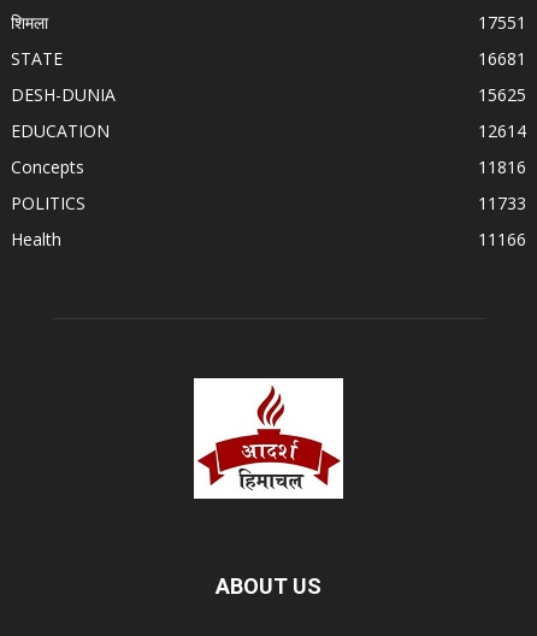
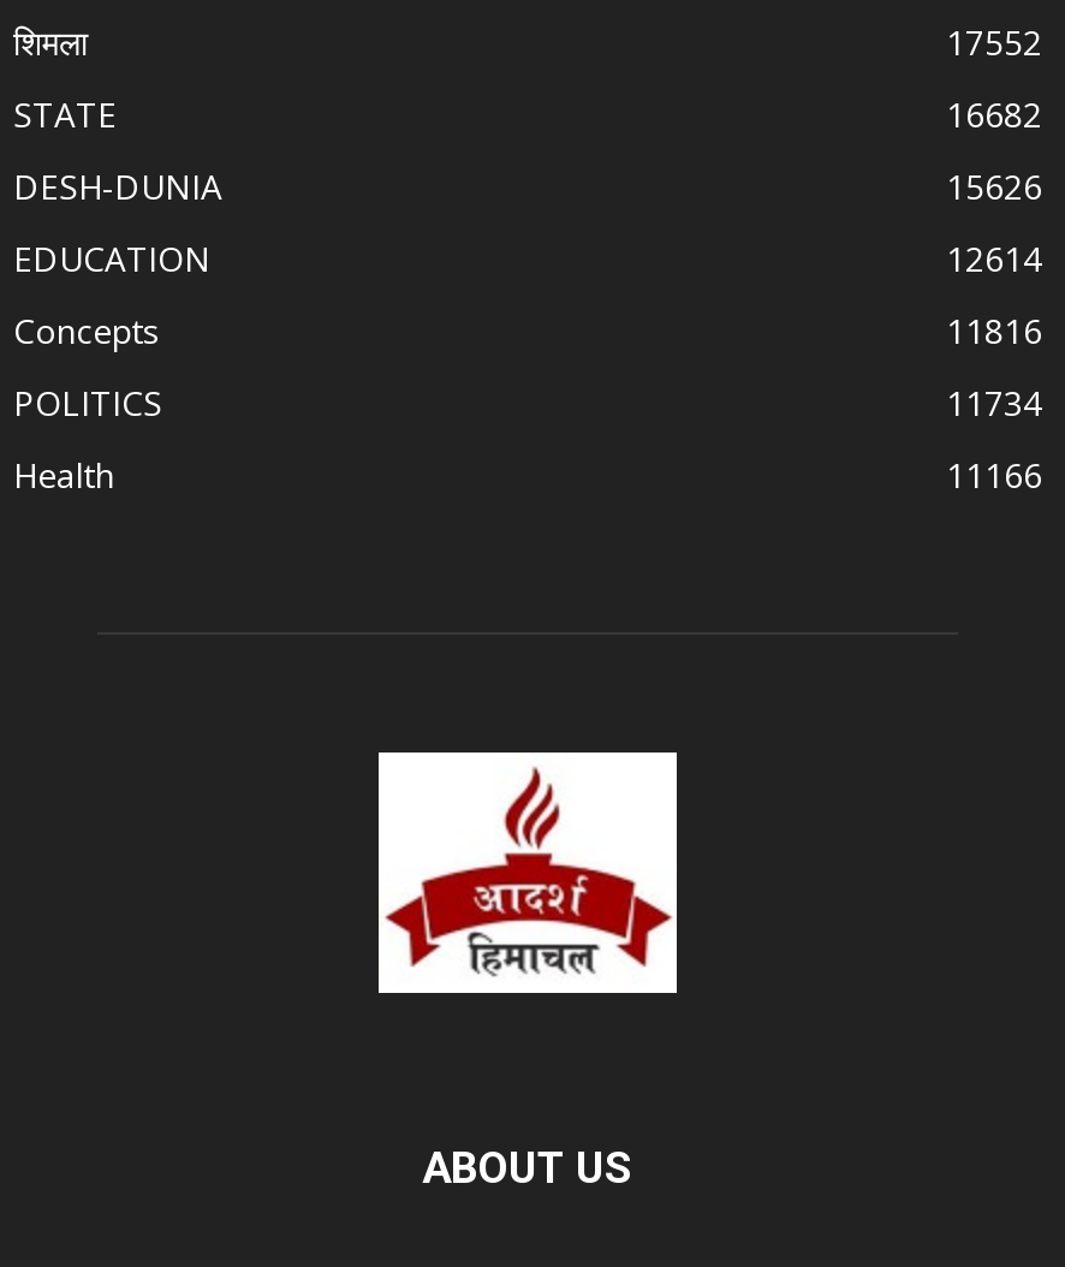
[478,10,526,33] 17551 -> [946,18,1042,64] 17552
[478,46,526,69] 16681 -> [946,90,1042,136] 16682
[478,83,526,105] 15625 -> [946,162,1042,208] 15626
[478,191,526,214] 11733 -> [946,379,1042,424] 11734

